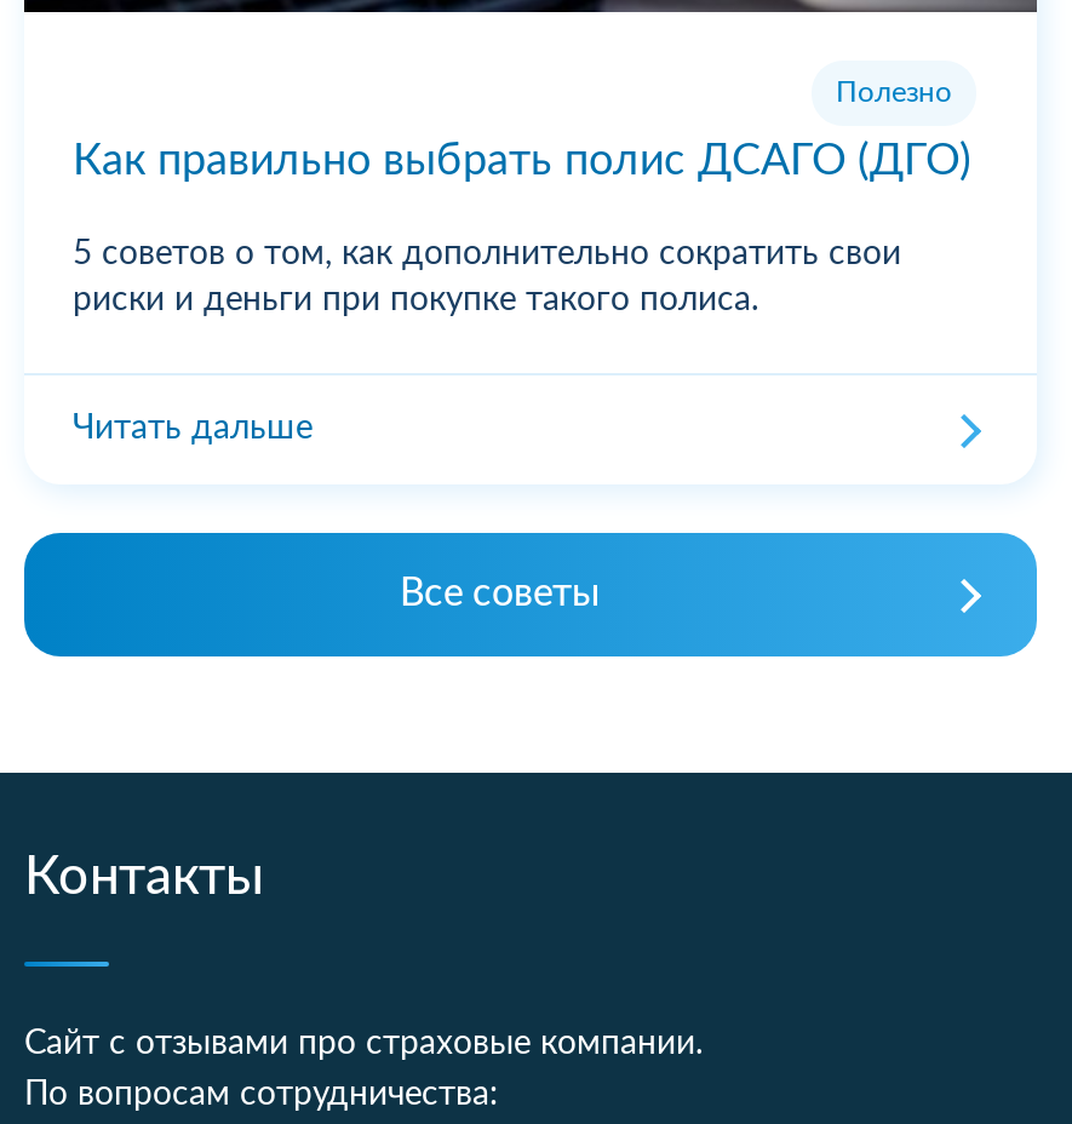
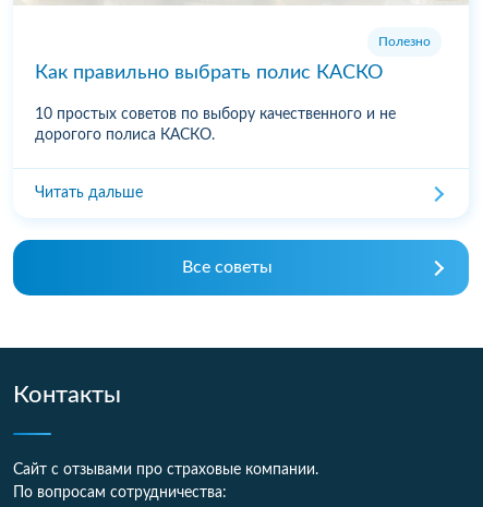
[73,141,971,185] Как правильно выбрать полис ДСАГО (ДГО) -> [35,64,383,83] Как правильно выбрать полис КАСКО
[73,238,901,318] 5 советов о том, как дополнительно сократить свои | риски и деньги при покупке такого полиса. -> [35,107,396,143] 10 простых советов по выбору качественного и не | дорогого полиса КАСКО.

